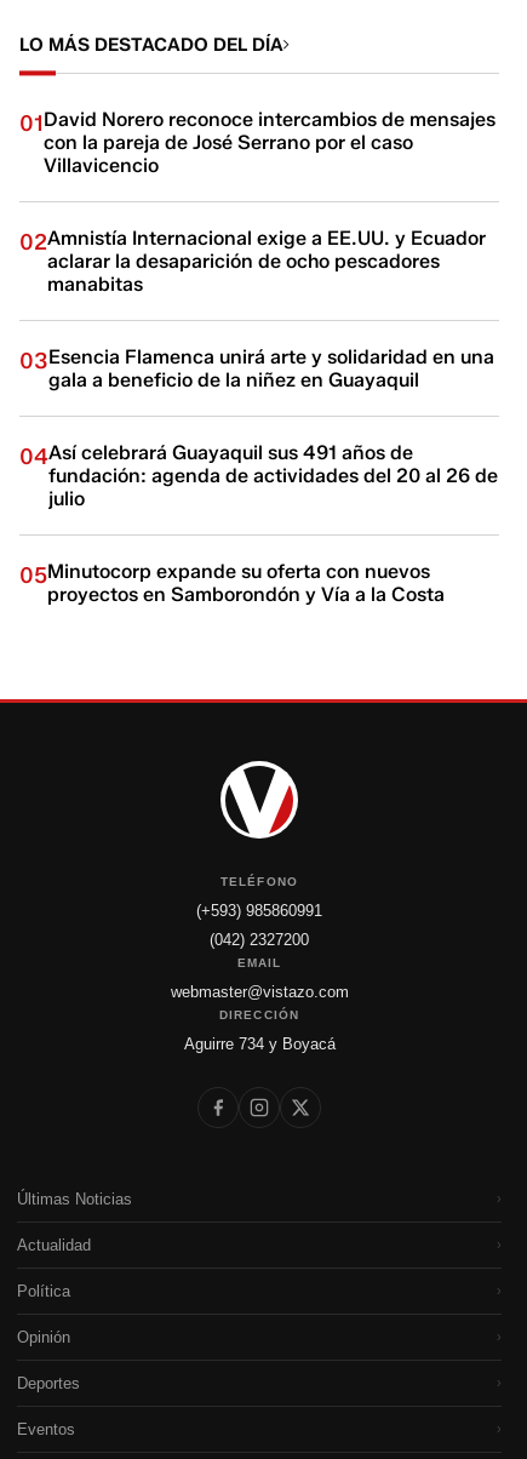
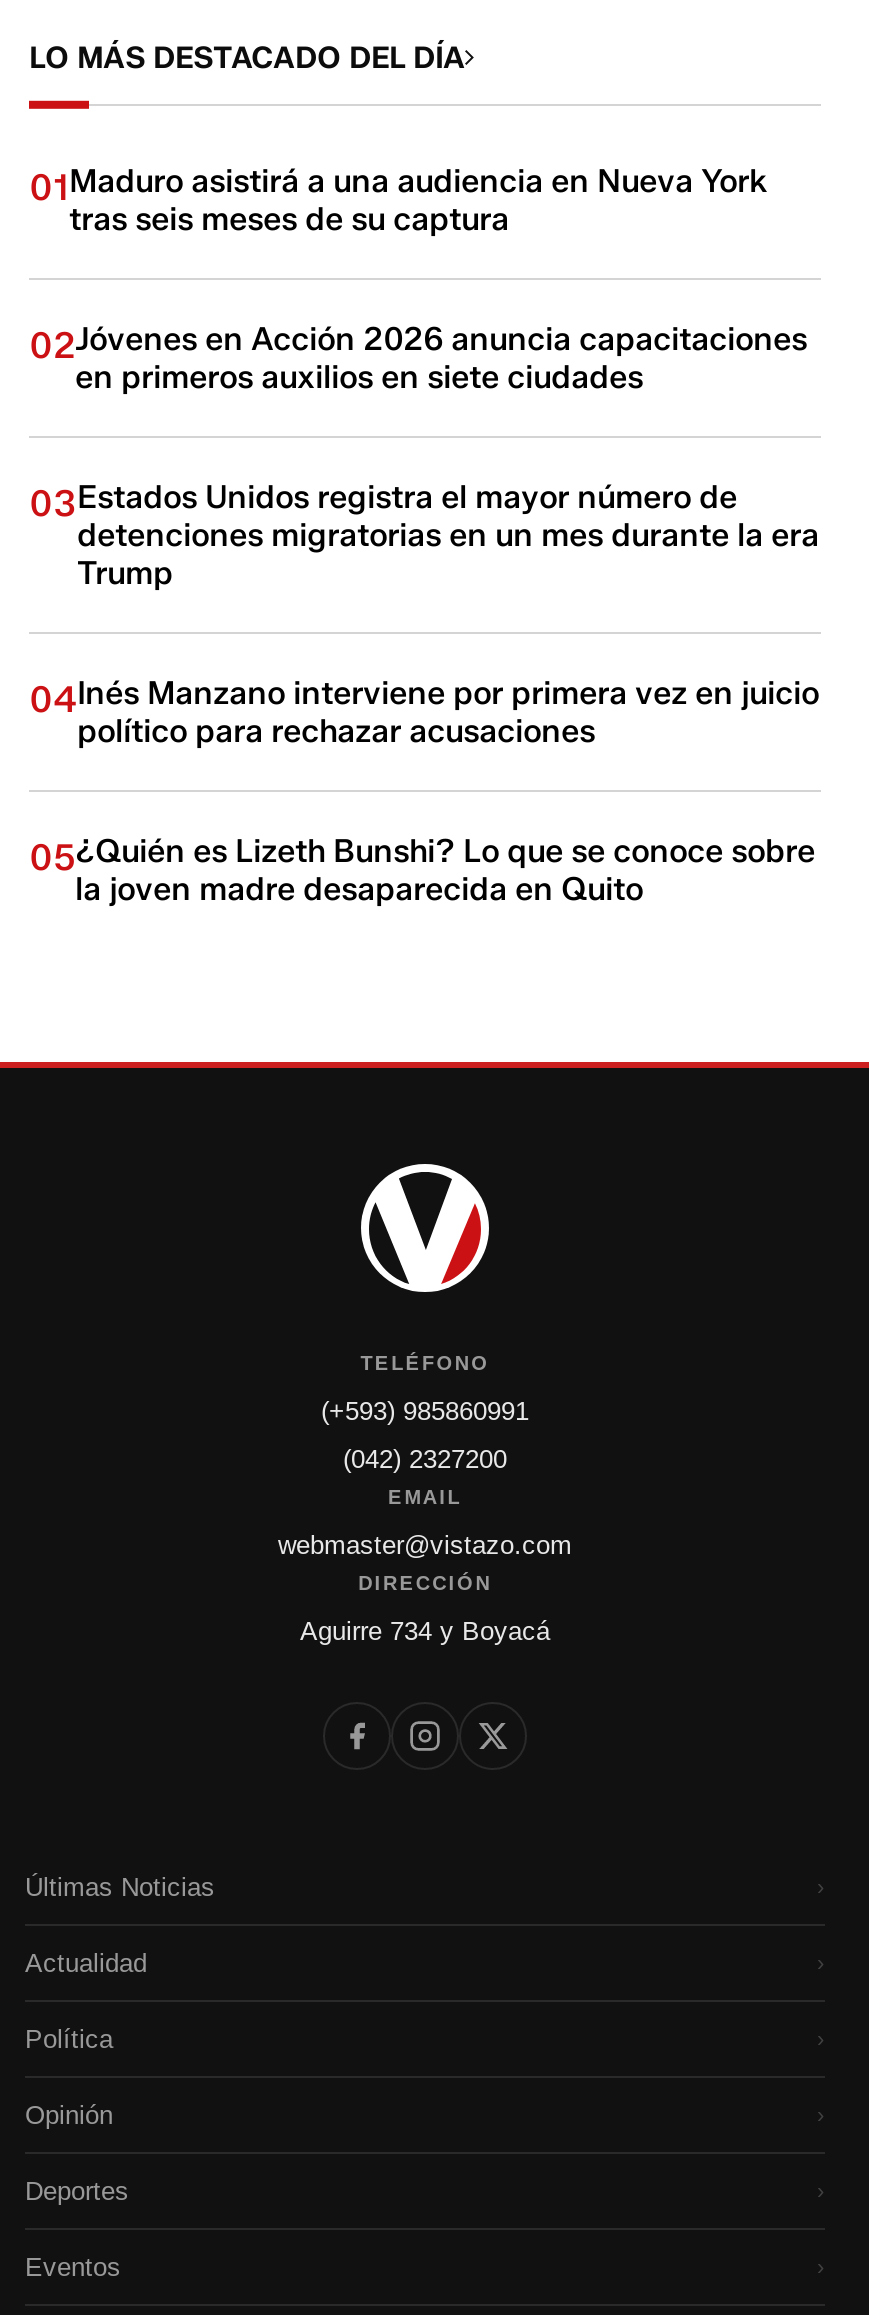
[20,108,496,177] 01David Norero reconoce intercambios de mensajes | con la pareja de José Serrano por el caso | Villavicencio -> [29,162,767,238] 01Maduro asistirá a una audiencia en Nueva York | tras seis meses de su captura
[20,226,486,296] 02Amnistía Internacional exige a EE.UU. y Ecuador | aclarar la desaparición de ocho pescadores | manabitas -> [29,320,807,396] 02Jóvenes en Acción 2026 anuncia capacitaciones | en primeros auxilios en siete ciudades
[20,345,494,391] 03Esencia Flamenca unirá arte y solidaridad en una | gala a beneficio de la niñez en Guayaquil -> [29,478,819,592] 03Estados Unidos registra el mayor número de | detenciones migratorias en un mes durante la era | Trump
[20,441,498,510] 04Así celebrará Guayaquil sus 491 años de | fundación: agenda de actividades del 20 al 26 de | julio -> [29,674,819,750] 04Inés Manzano interviene por primera vez en juicio | político para rechazar acusaciones
[20,560,445,606] 05Minutocorp expande su oferta con nuevos | proyectos en Samborondón y Vía a la Costa -> [29,832,815,908] 05¿Quién es Lizeth Bunshi? Lo que se conoce sobre | la joven madre desaparecida en Quito

